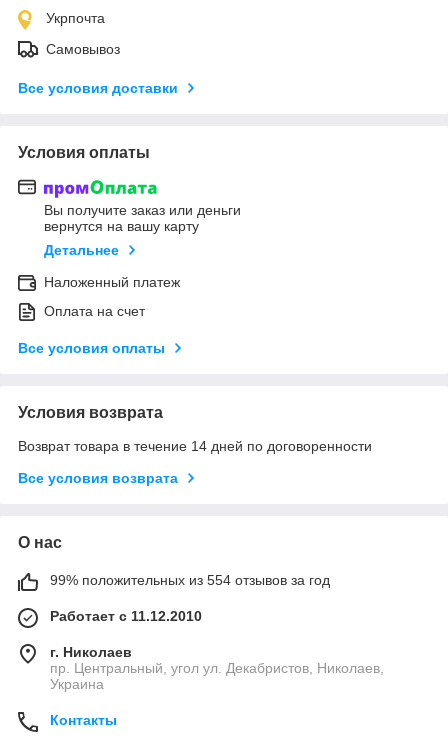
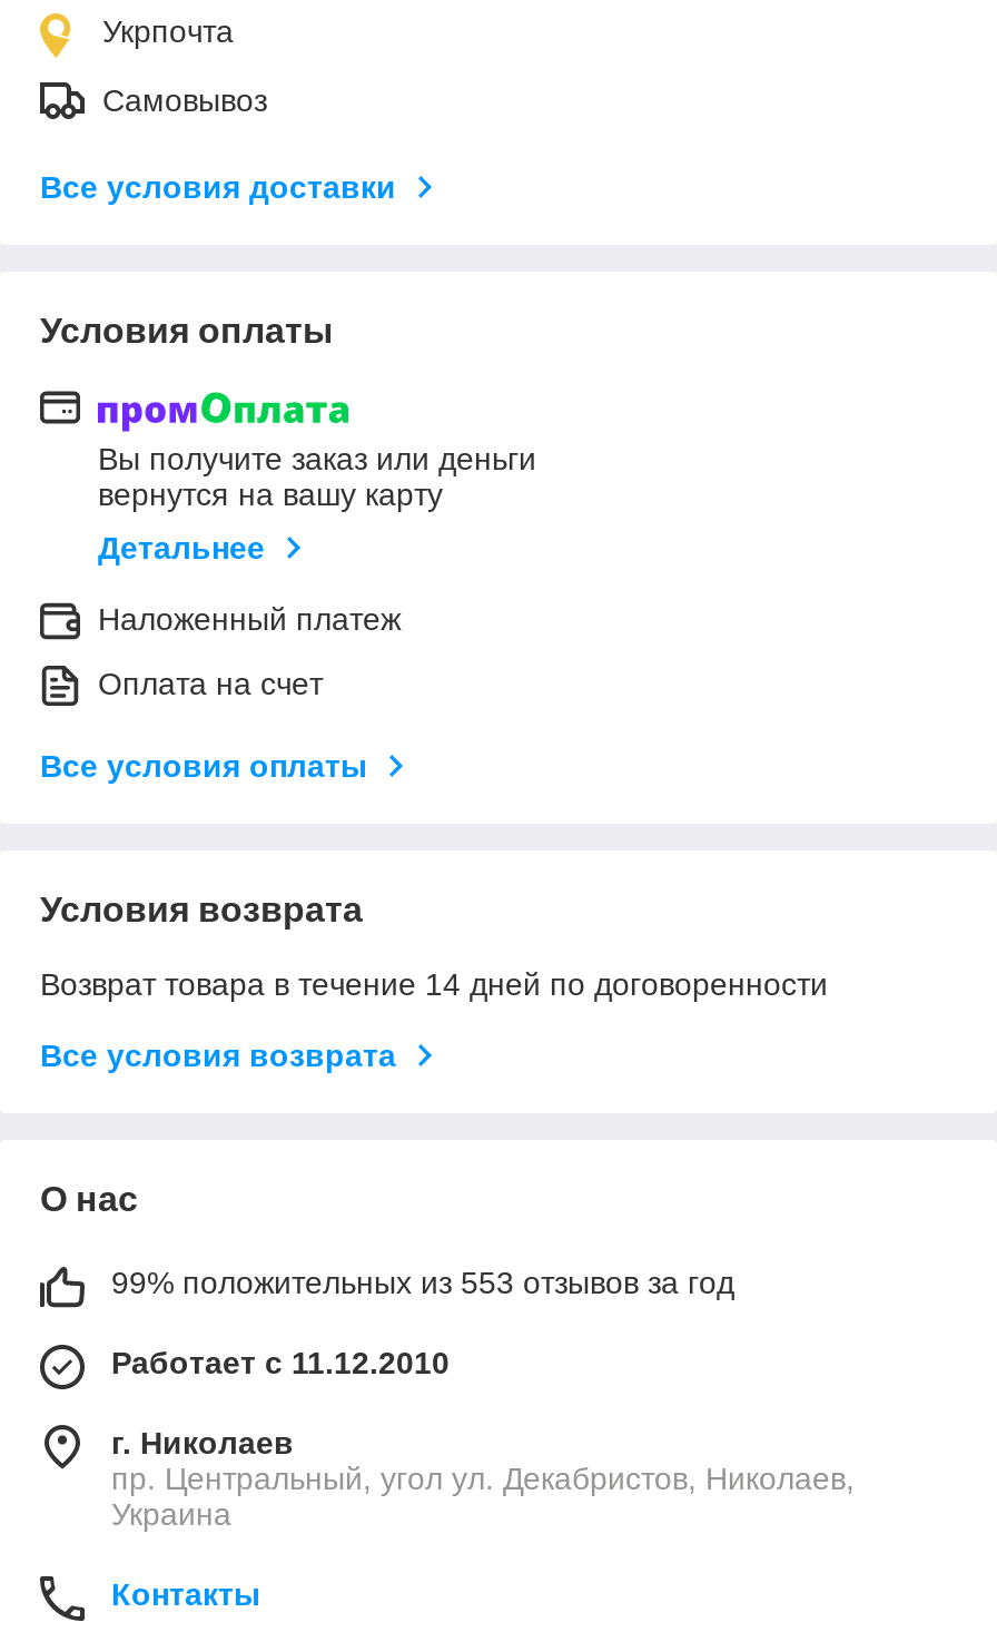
[50,572,330,588] 99% положительных из 554 отзывов за год -> [111,1265,734,1300] 99% положительных из 553 отзывов за год

